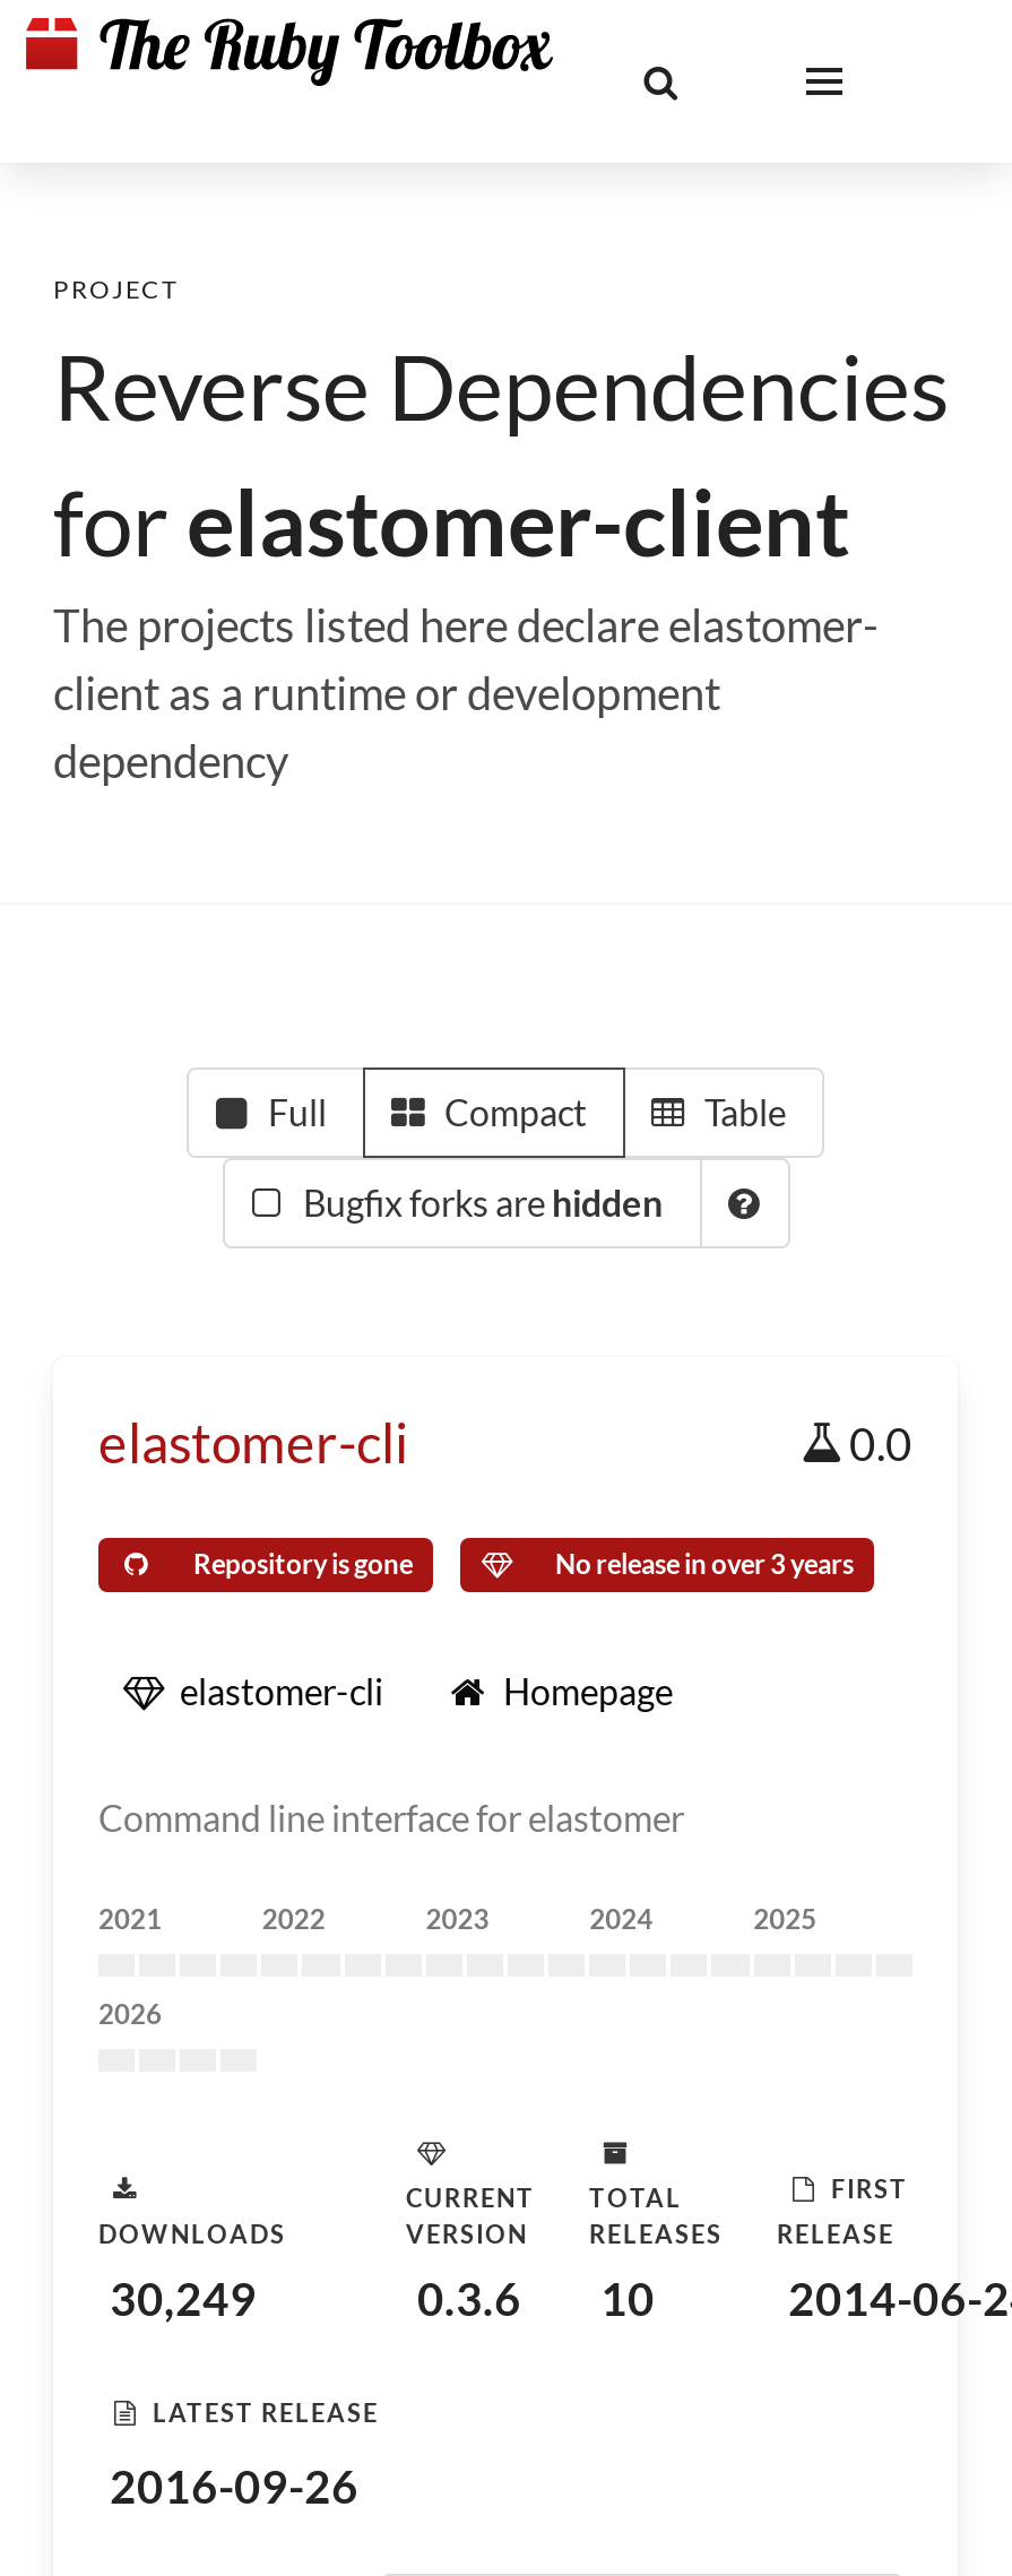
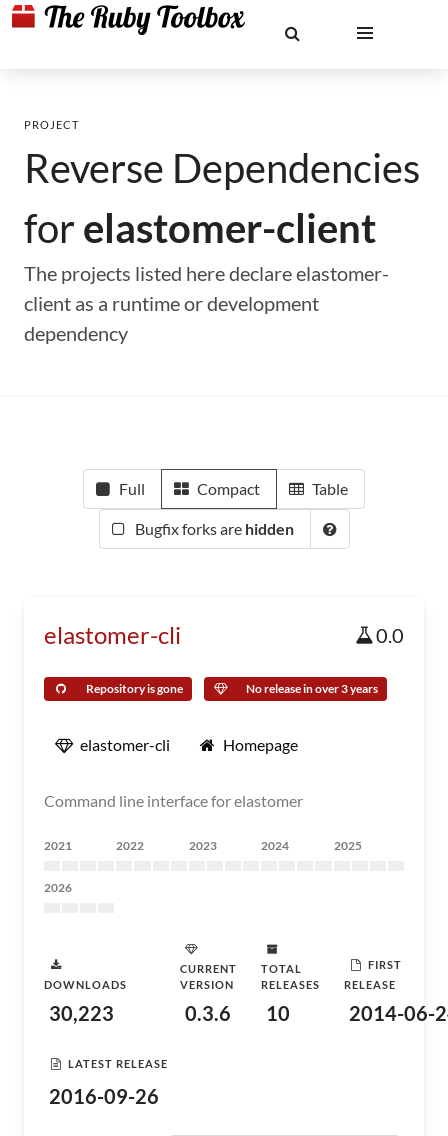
[110,2271,257,2325] 30,249 -> [49,1001,114,1025] 30,223

